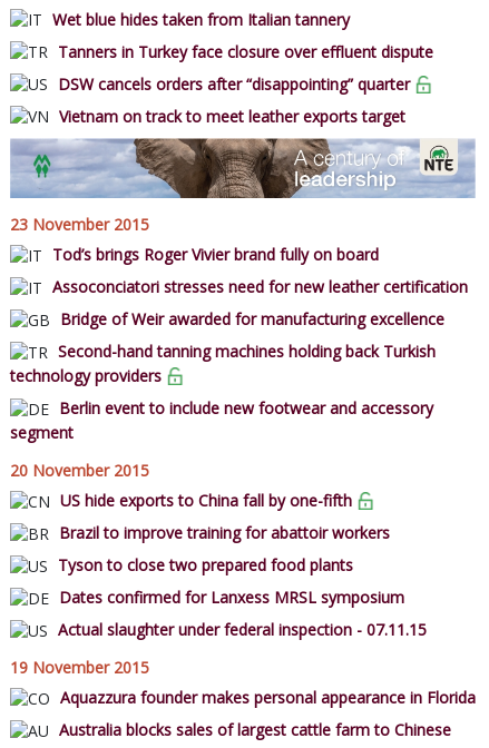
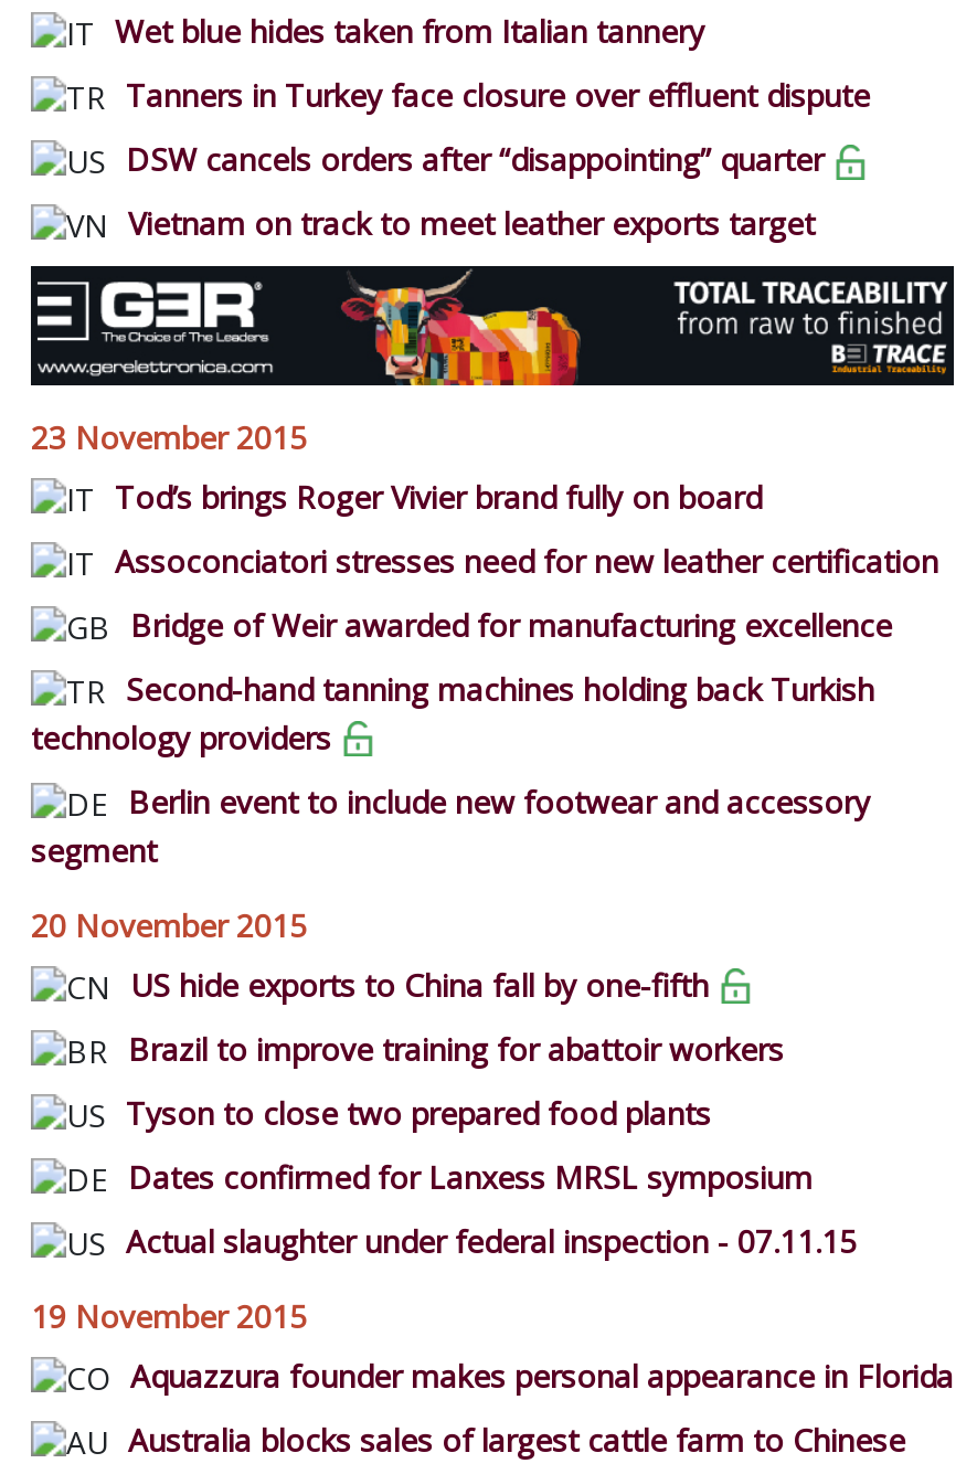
[10,137,476,199] [image] -> [29,264,956,388] [image]

